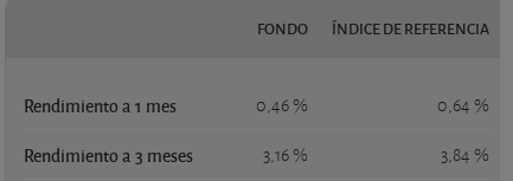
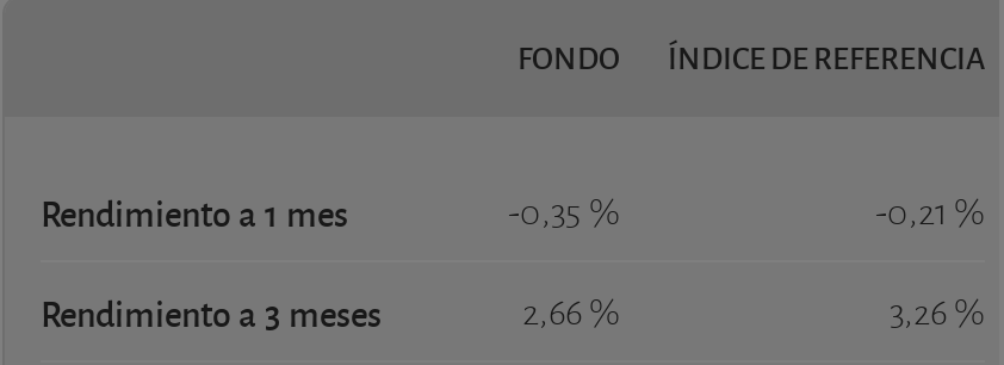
[256,93,308,117] 0,46 % -> [508,188,620,235] -0,35 %
[437,93,489,117] 0,64 % -> [875,188,985,235] -0,21 %
[263,143,308,166] 3,16 % -> [522,288,620,336] 2,66 %
[441,143,489,166] 3,84 % -> [890,288,985,336] 3,26 %

